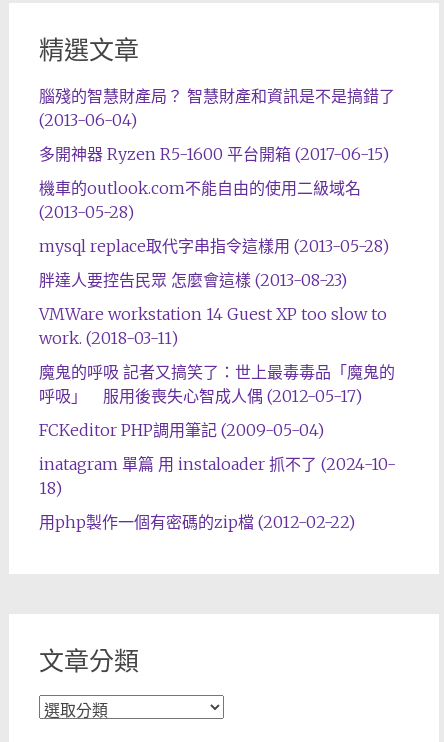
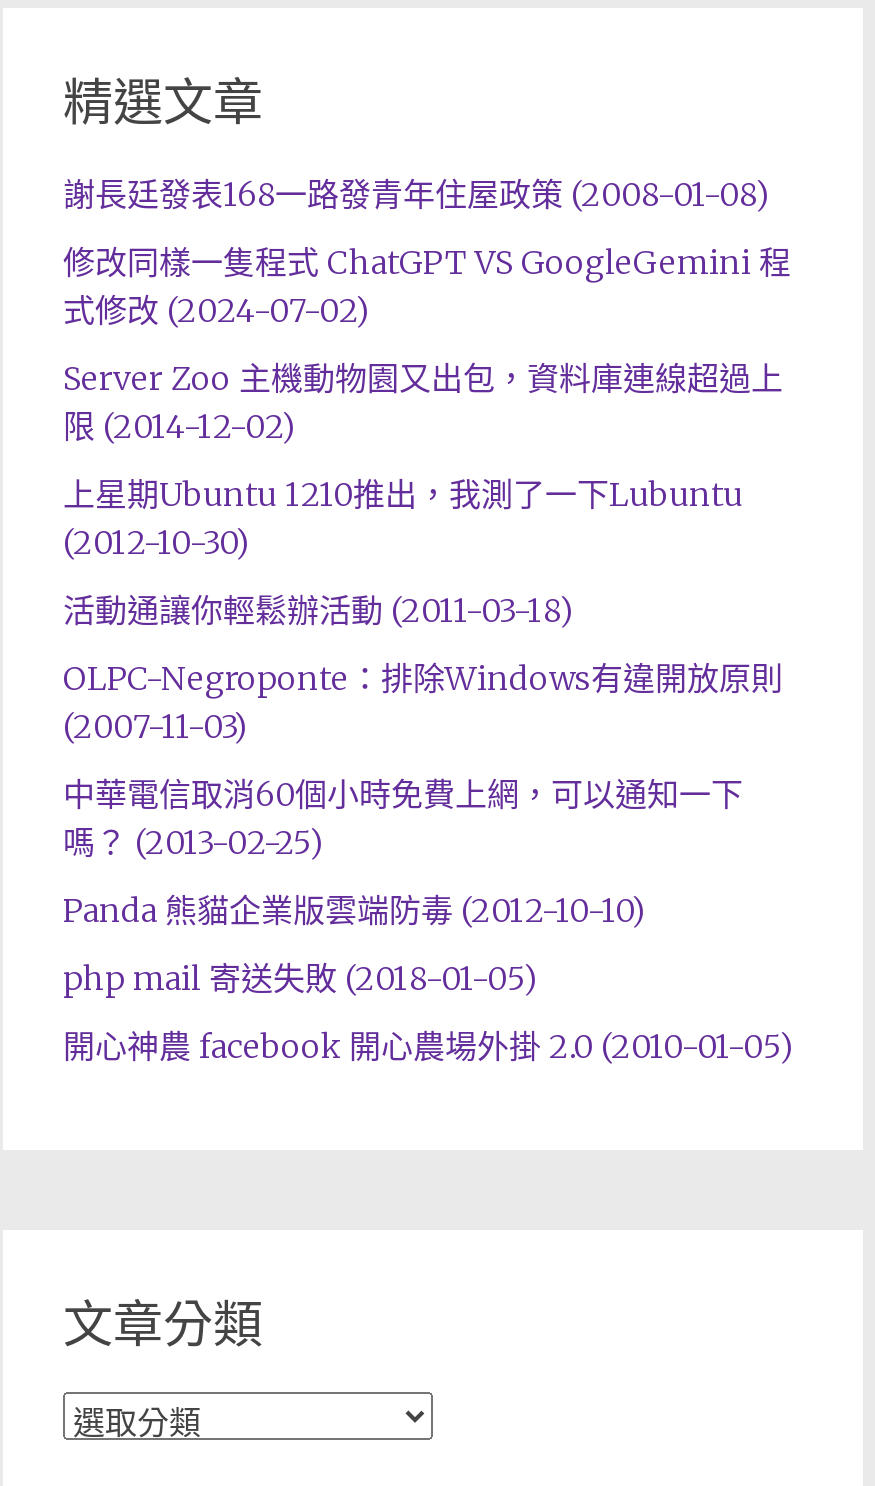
[39,86,395,130] 腦殘的智慧財產局？ 智慧財產和資訊是不是搞錯了 | (2013-06-04) -> [63,174,769,214] 謝長廷發表168一路發青年住屋政策 (2008-01-08)
[39,144,389,164] 多開神器 Ryzen R5-1600 平台開箱 (2017-06-15) -> [63,242,791,330] 修改同樣一隻程式 ChatGPT VS GoogleGemini 程 | 式修改 (2024-07-02)
[39,178,361,222] 機車的outlook.com不能自由的使用二級域名 | (2013-05-28) -> [63,358,783,446] Server Zoo 主機動物園又出包，資料庫連線超過上 | 限 (2014-12-02)
[39,236,389,256] mysql replace取代字串指令這樣用 (2013-05-28) -> [63,474,743,562] 上星期Ubuntu 1210推出，我測了一下Lubuntu | (2012-10-30)
[39,270,347,290] 胖達人要控告民眾 怎麼會這樣 (2013-08-23) -> [63,590,573,630] 活動通讓你輕鬆辦活動 (2011-03-18)
[39,304,387,348] VMWare workstation 14 Guest XP too slow to | work. (2018-03-11) -> [63,658,783,746] OLPC-Negroponte：排除Windows有違開放原則 | (2007-11-03)
[39,362,395,406] 魔鬼的呼吸 記者又搞笑了：世上最毒毒品「魔鬼的 | 呼吸」 服用後喪失心智成人偶 (2012-05-17) -> [63,774,743,862] 中華電信取消60個小時免費上網，可以通知一下 | 嗎？ (2013-02-25)
[39,420,324,440] FCKeditor PHP調用筆記 (2009-05-04) -> [63,890,645,930] Panda 熊貓企業版雲端防毒 (2012-10-10)
[39,454,396,498] inatagram 單篇 用 instaloader 抓不了 (2024-10- | 18) -> [63,958,537,998] php mail 寄送失敗 (2018-01-05)
[39,512,355,532] 用php製作一個有密碼的zip檔 (2012-02-22) -> [63,1026,793,1066] 開心神農 facebook 開心農場外掛 2.0 (2010-01-05)

